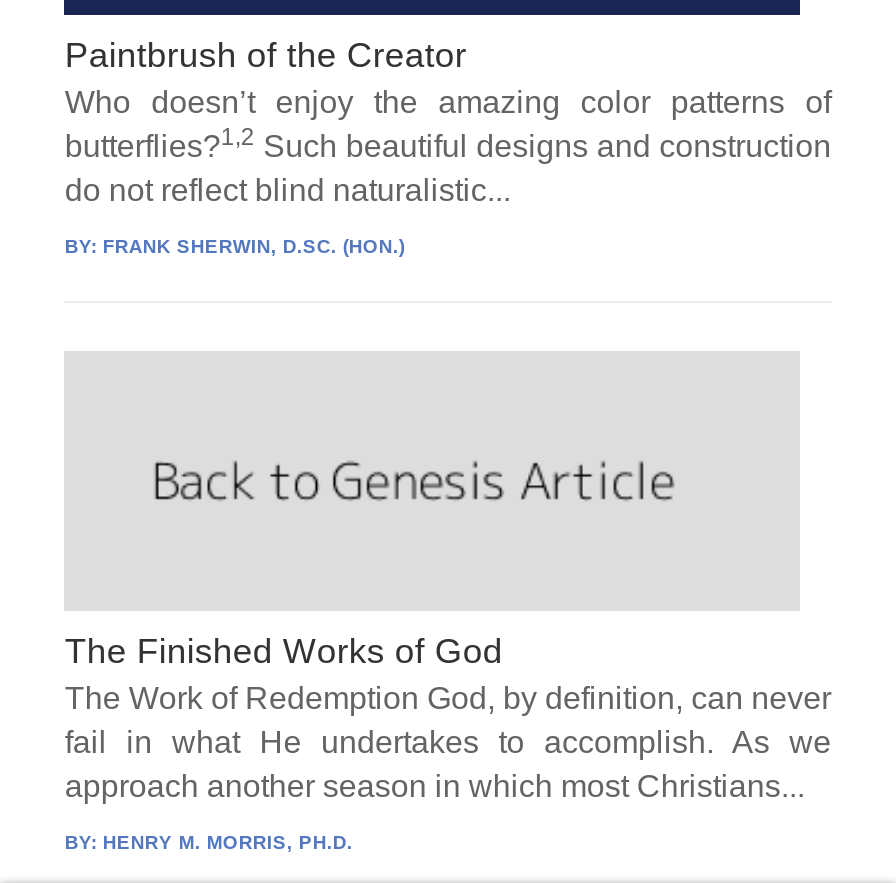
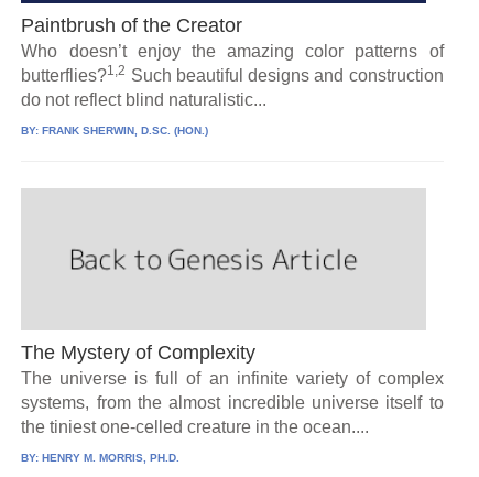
[65,632,831,804] The Finished Works of God | The Work of Redemption God, by definition, can never | fail in what He undertakes to accomplish. As we | approach another season in which most Christians... -> [21,342,443,437] The Mystery of Complexity | The universe is full of an infinite variety of complex | systems, from the almost incredible universe itself to | the tiniest one-celled creature in the ocean....

